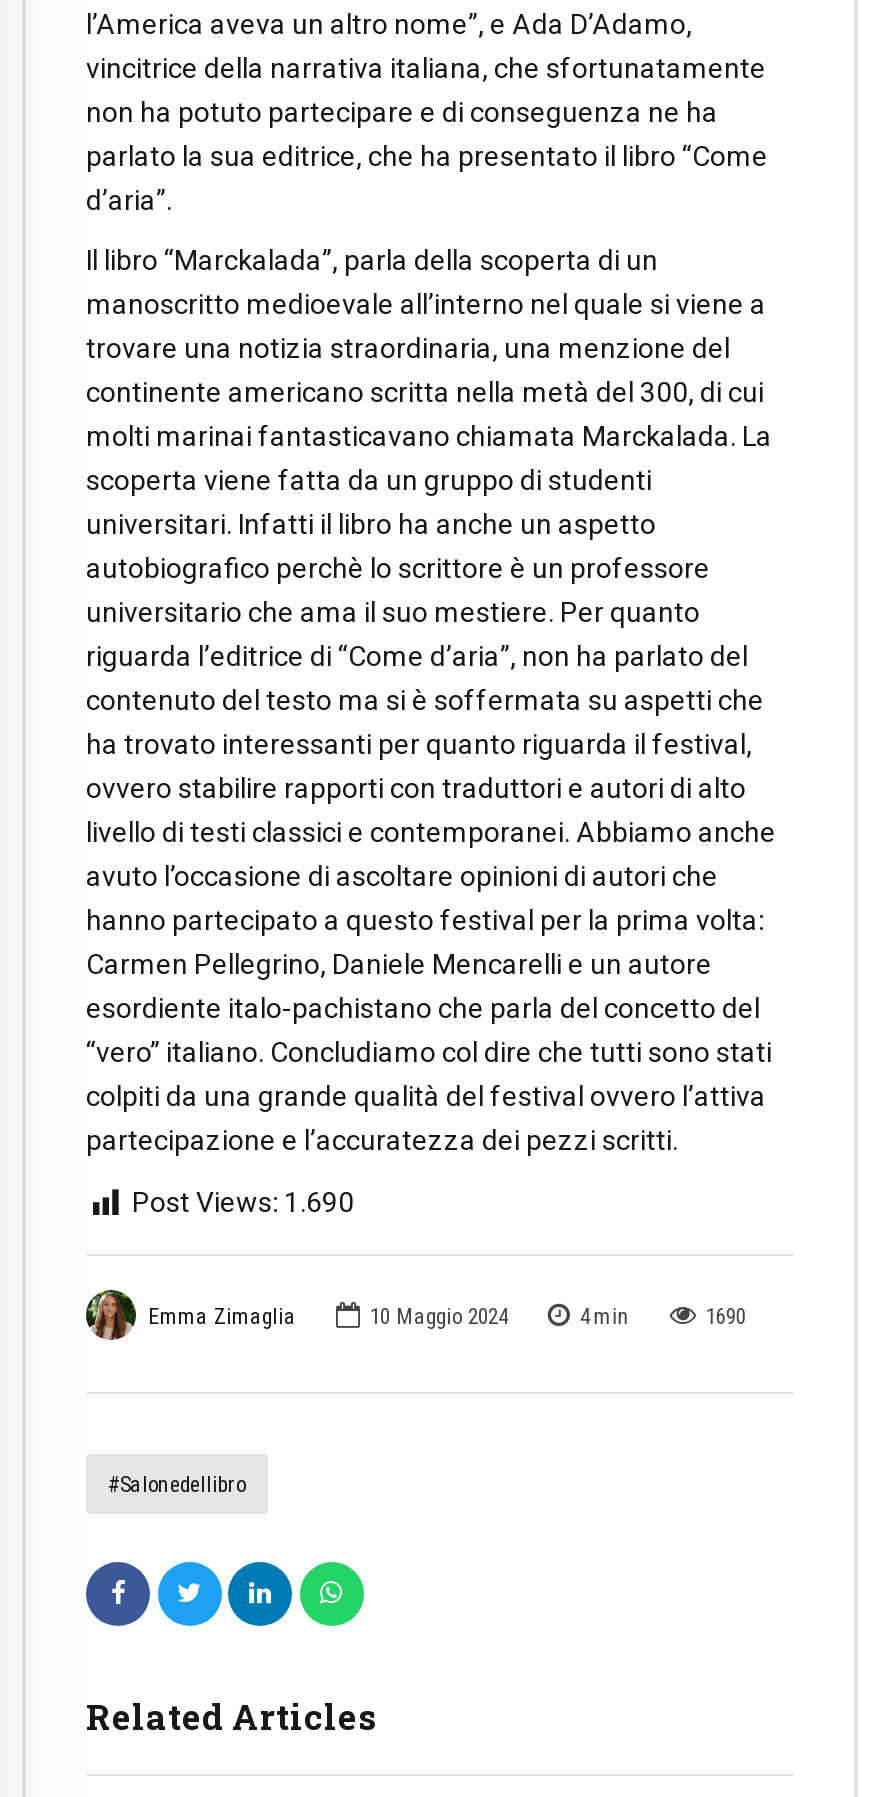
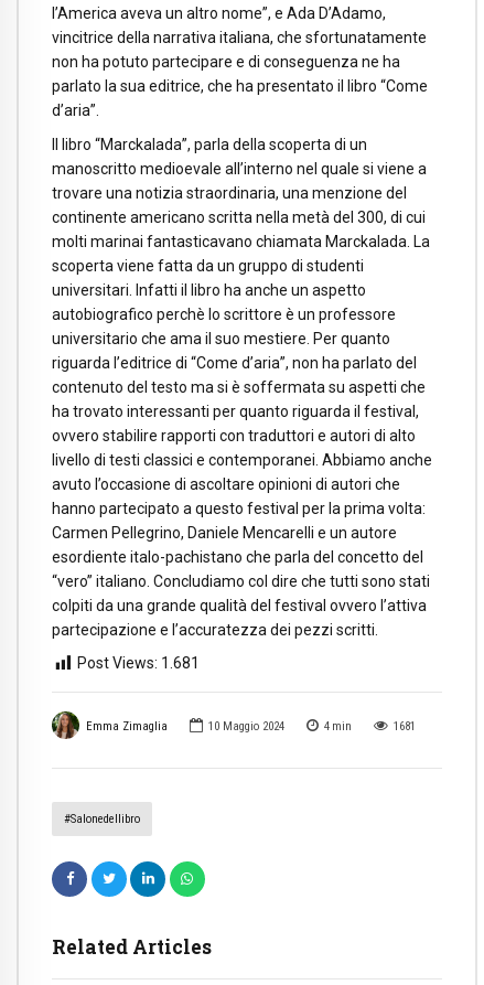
[132,1187,354,1219] Post Views: 1.690 -> [77,655,200,672] Post Views: 1.681
[706,1303,746,1329] 1690 -> [393,719,416,733] 1681

